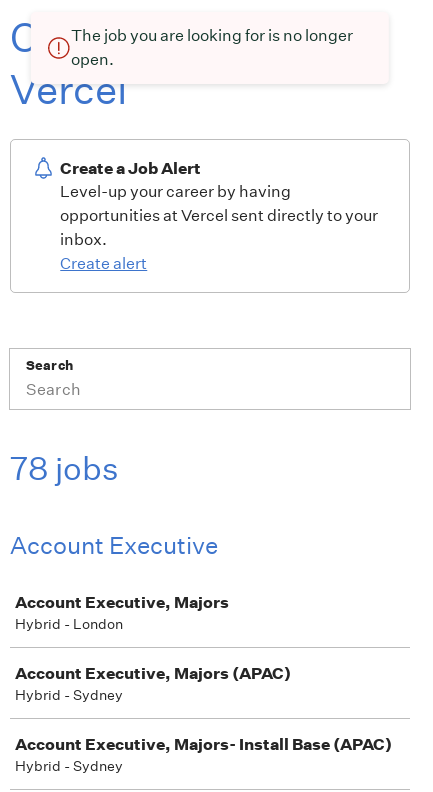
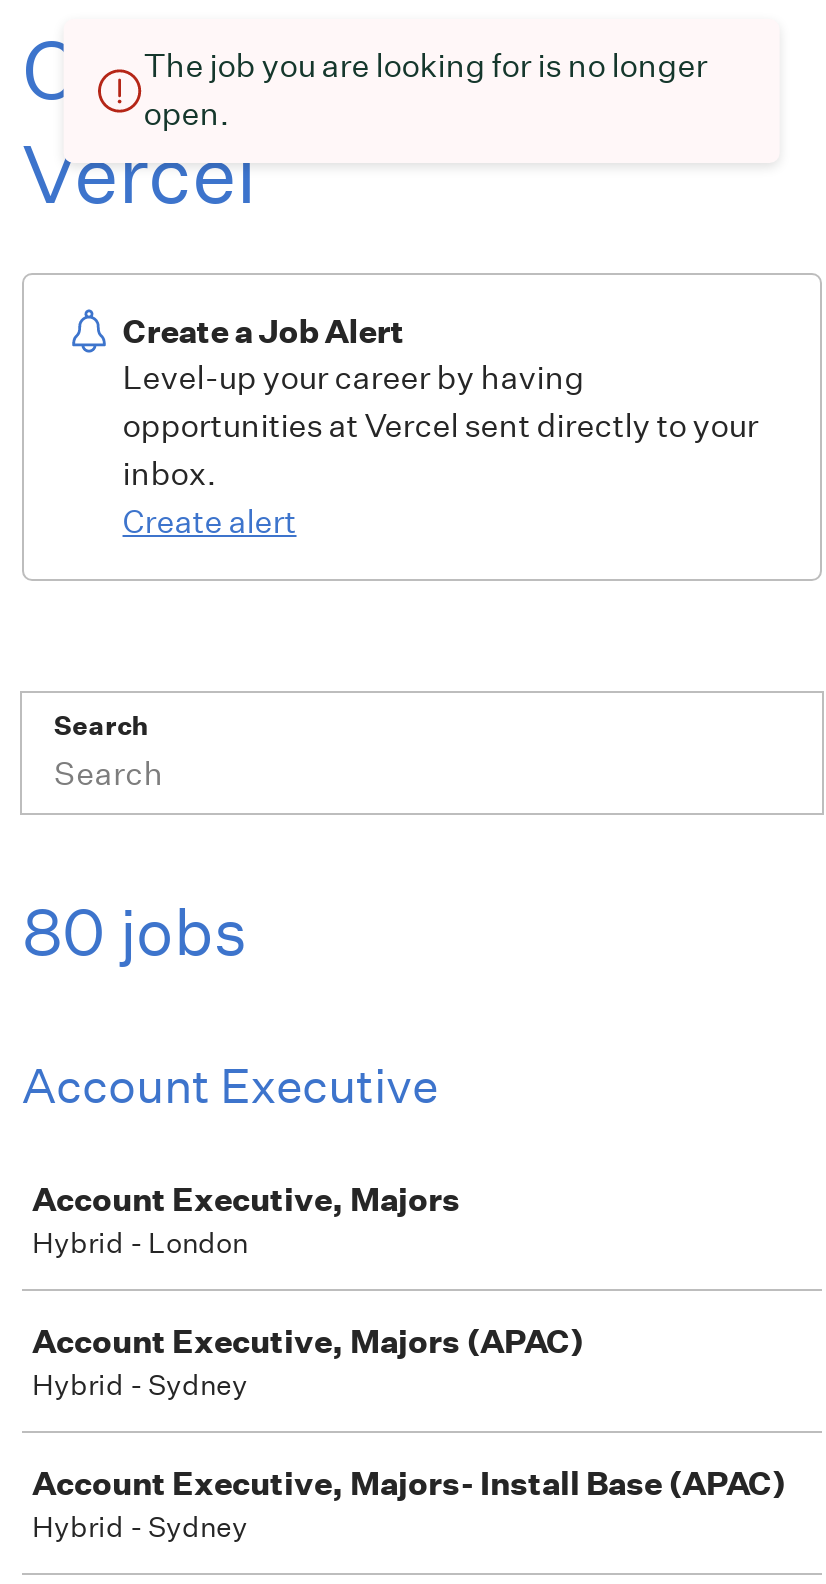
[10,449,119,488] 78 jobs -> [22,893,248,971] 80 jobs

